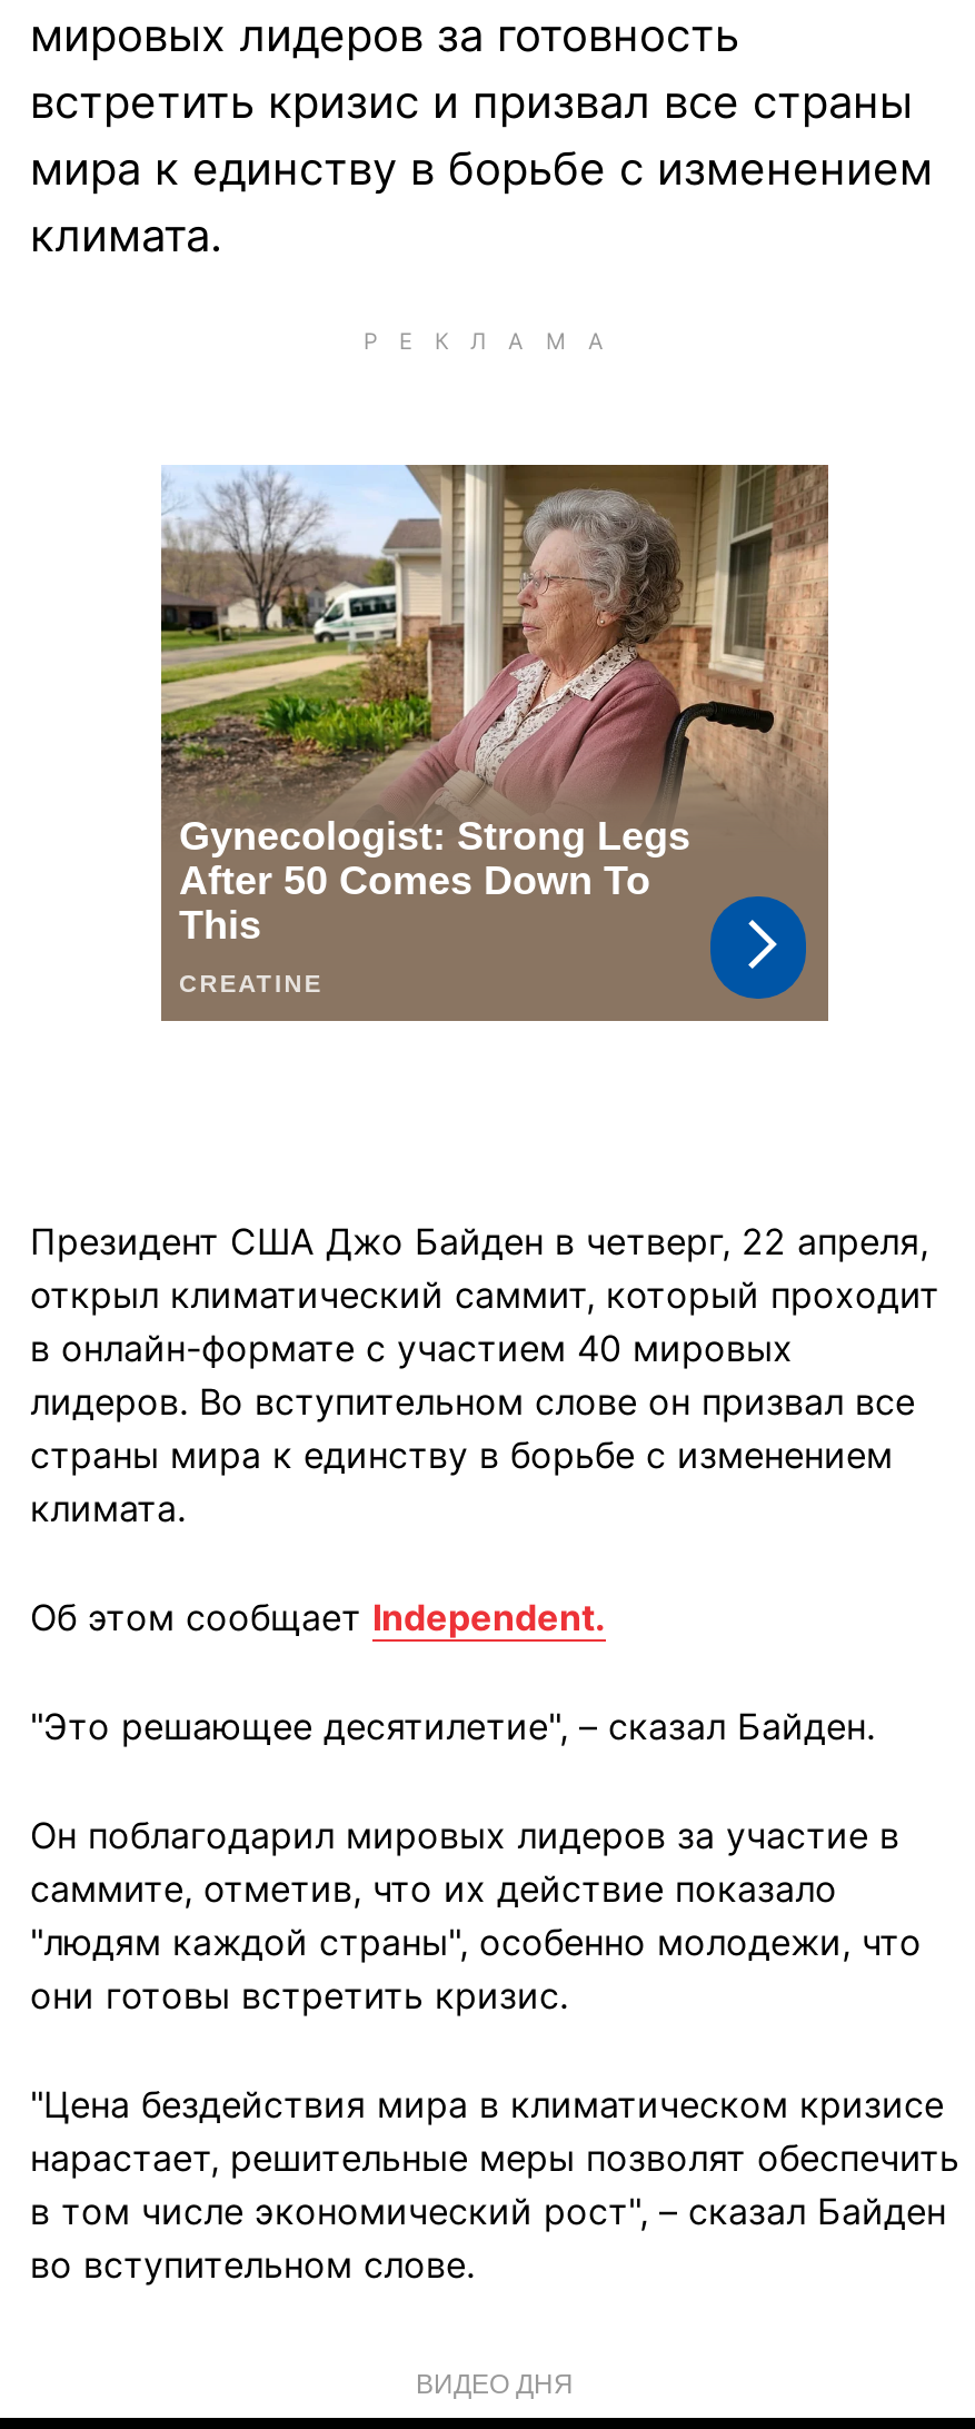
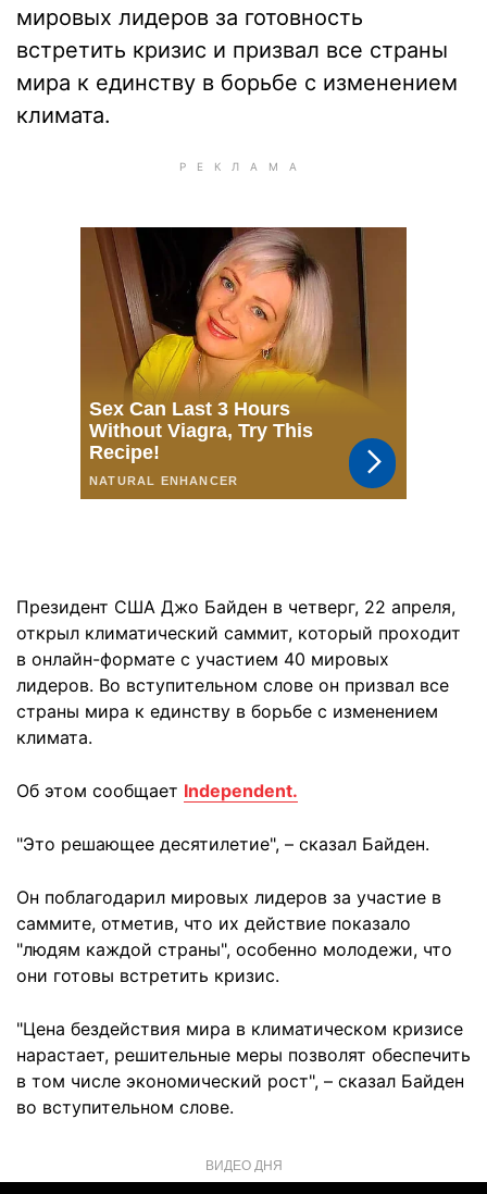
[159,463,828,1021] [image] -> [79,226,407,499] [image]

